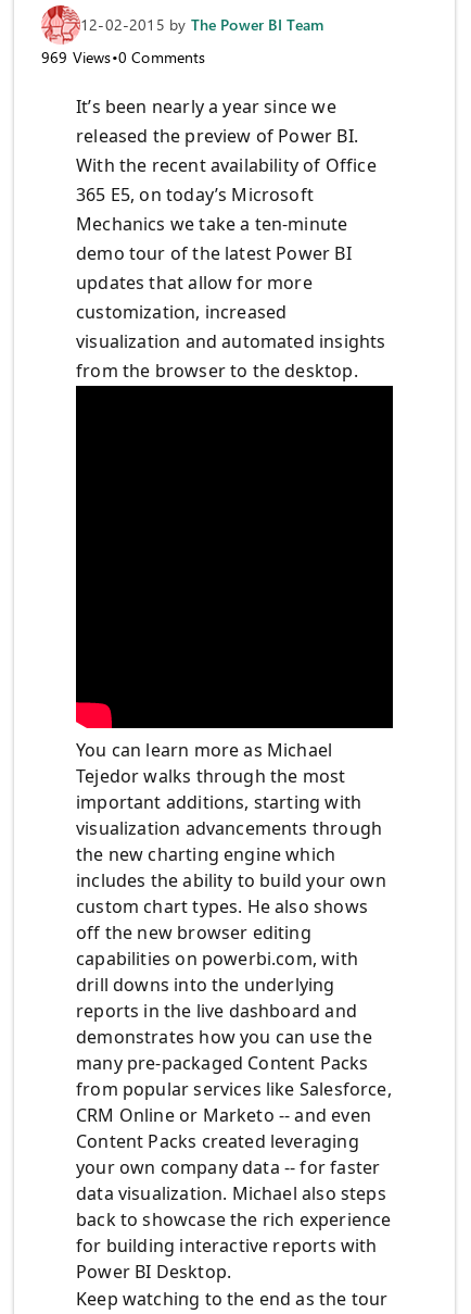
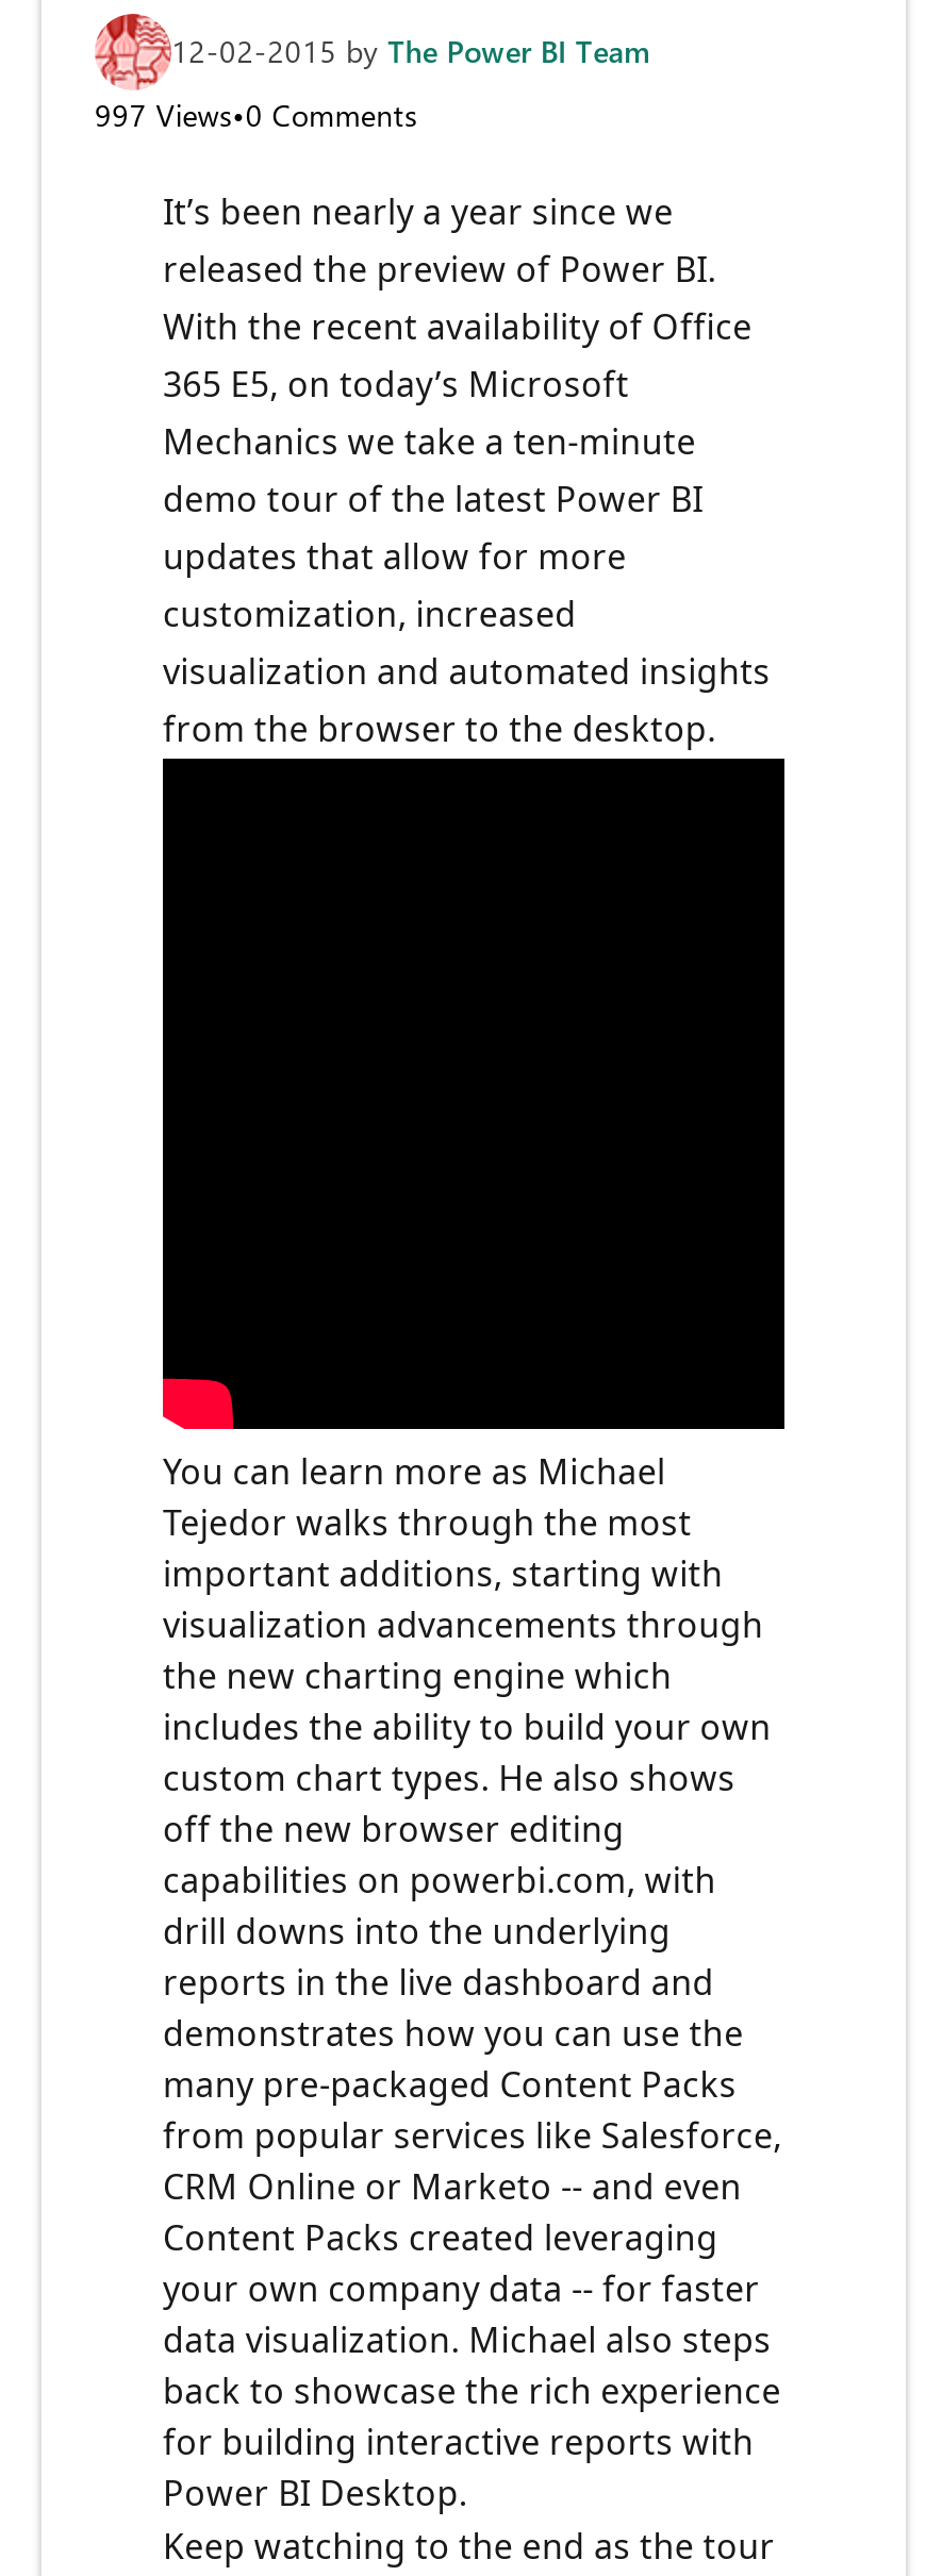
[41,47,206,68] 969 Views•0 Comments -> [95,96,417,136] 997 Views•0 Comments

